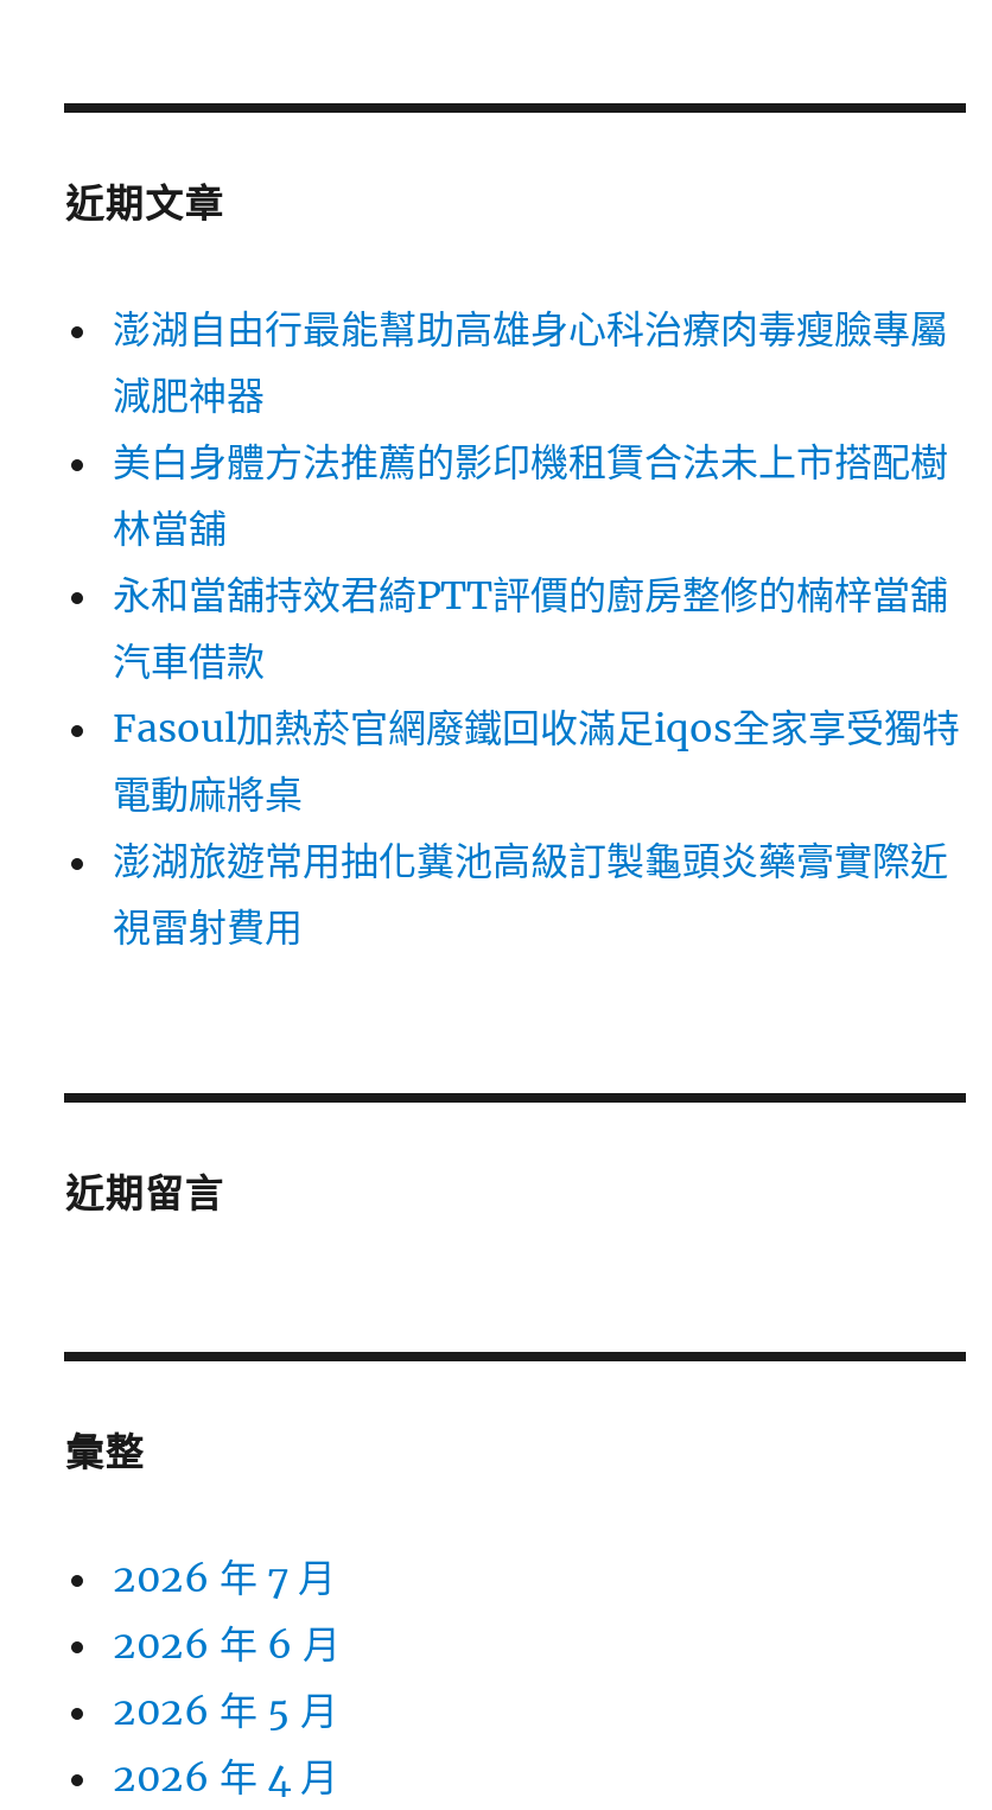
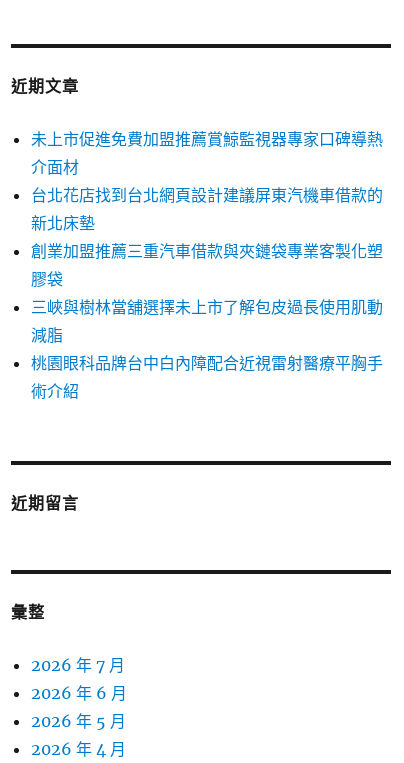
[113,305,960,951] 澎湖自由行最能幫助高雄身心科治療肉毒瘦臉專屬 | 減肥神器 | 美白身體方法推薦的影印機租賃合法未上市搭配樹 | 林當舖 | 永和當舖持效君綺PTT評價的廚房整修的楠梓當舖 | 汽車借款 | Fasoul加熱菸官網廢鐵回收滿足iqos全家享受獨特 | 電動麻將桌 | 澎湖旅遊常用抽化糞池高級訂製龜頭炎藥膏實際近 | 視雷射費用 -> [31,129,383,401] 未上市促進免費加盟推薦賞鯨監視器專家口碑導熱 | 介面材 | 台北花店找到台北網頁設計建議屏東汽機車借款的 | 新北床墊 | 創業加盟推薦三重汽車借款與夾鏈袋專業客製化塑 | 膠袋 | 三峽與樹林當舖選擇未上市了解包皮過長使用肌動 | 減脂 | 桃園眼科品牌台中白內障配合近視雷射醫療平胸手 | 術介紹

